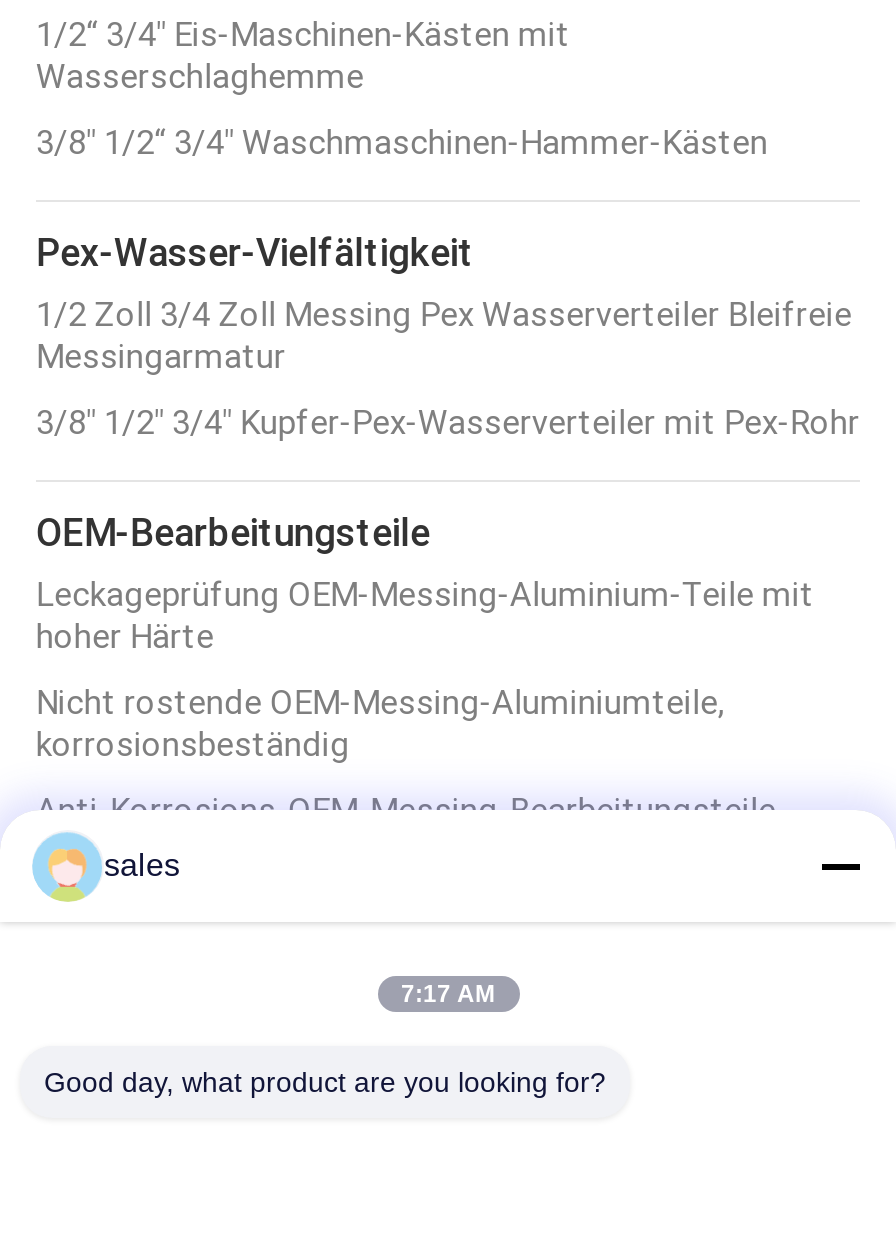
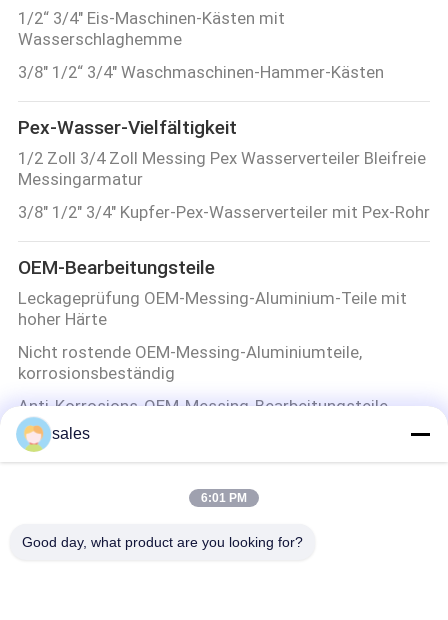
[401,980,495,1008] 7:17 AM -> [201,491,247,505] 6:01 PM

